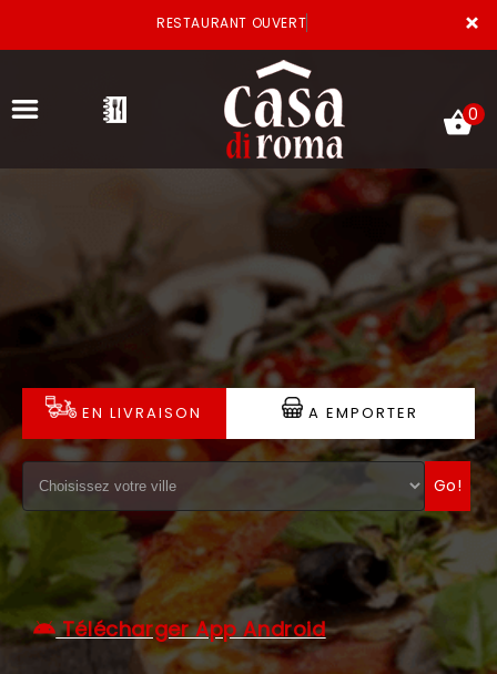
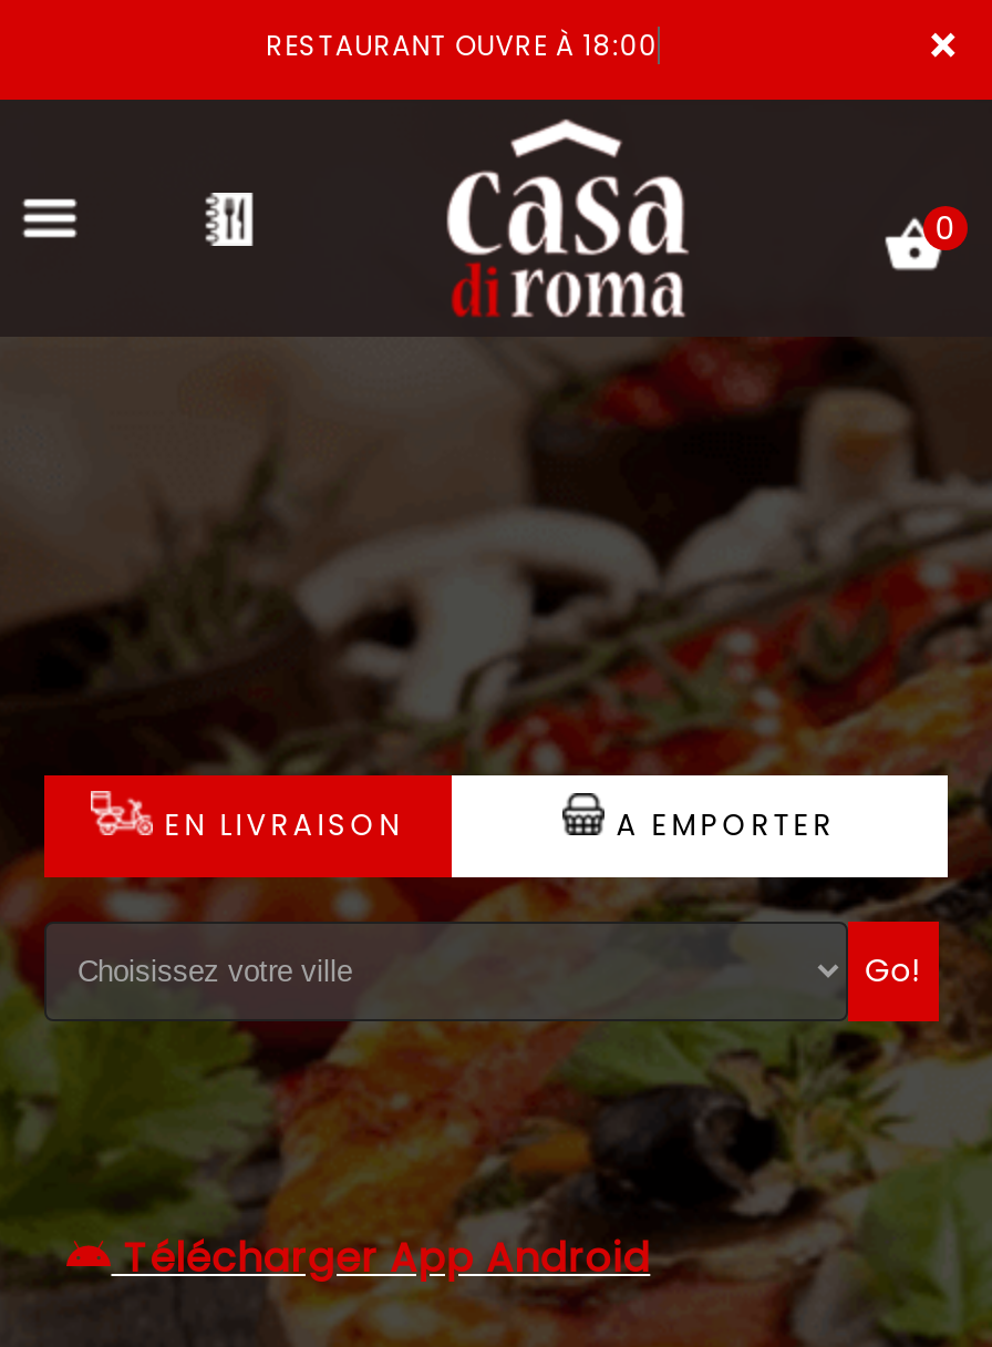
[157,13,307,32] RESTAURANT OUVERT -> [266,27,659,64] RESTAURANT OUVRE À 18:00

